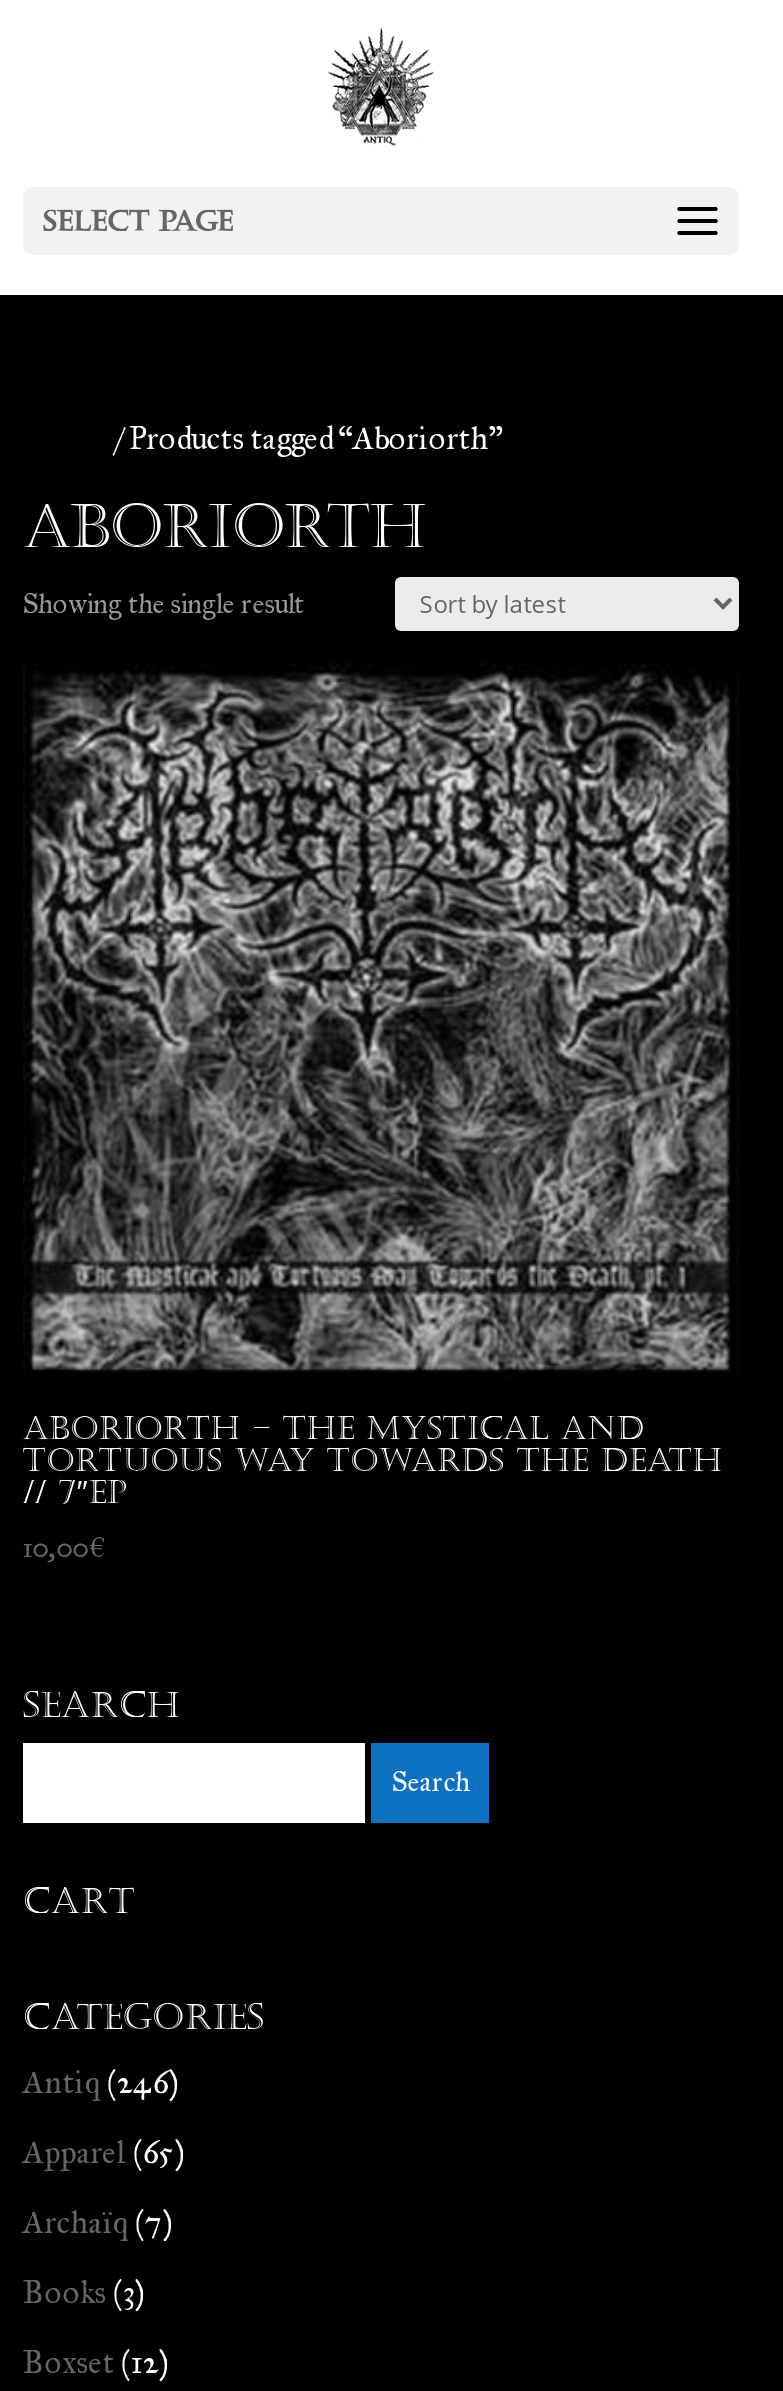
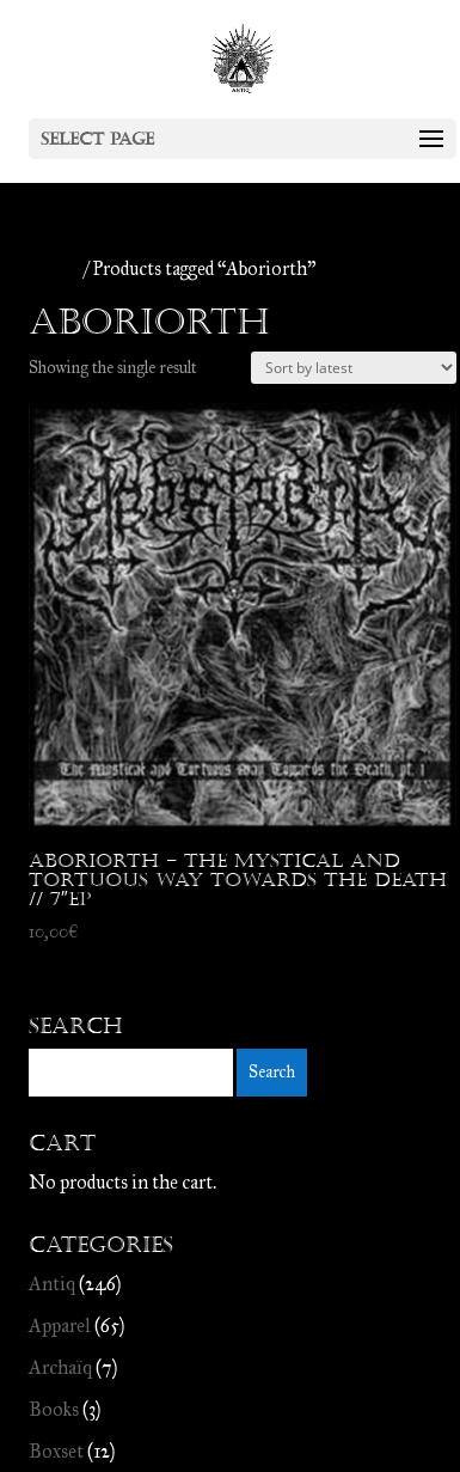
none -> [28,1170,216,1193] No products in the cart.

